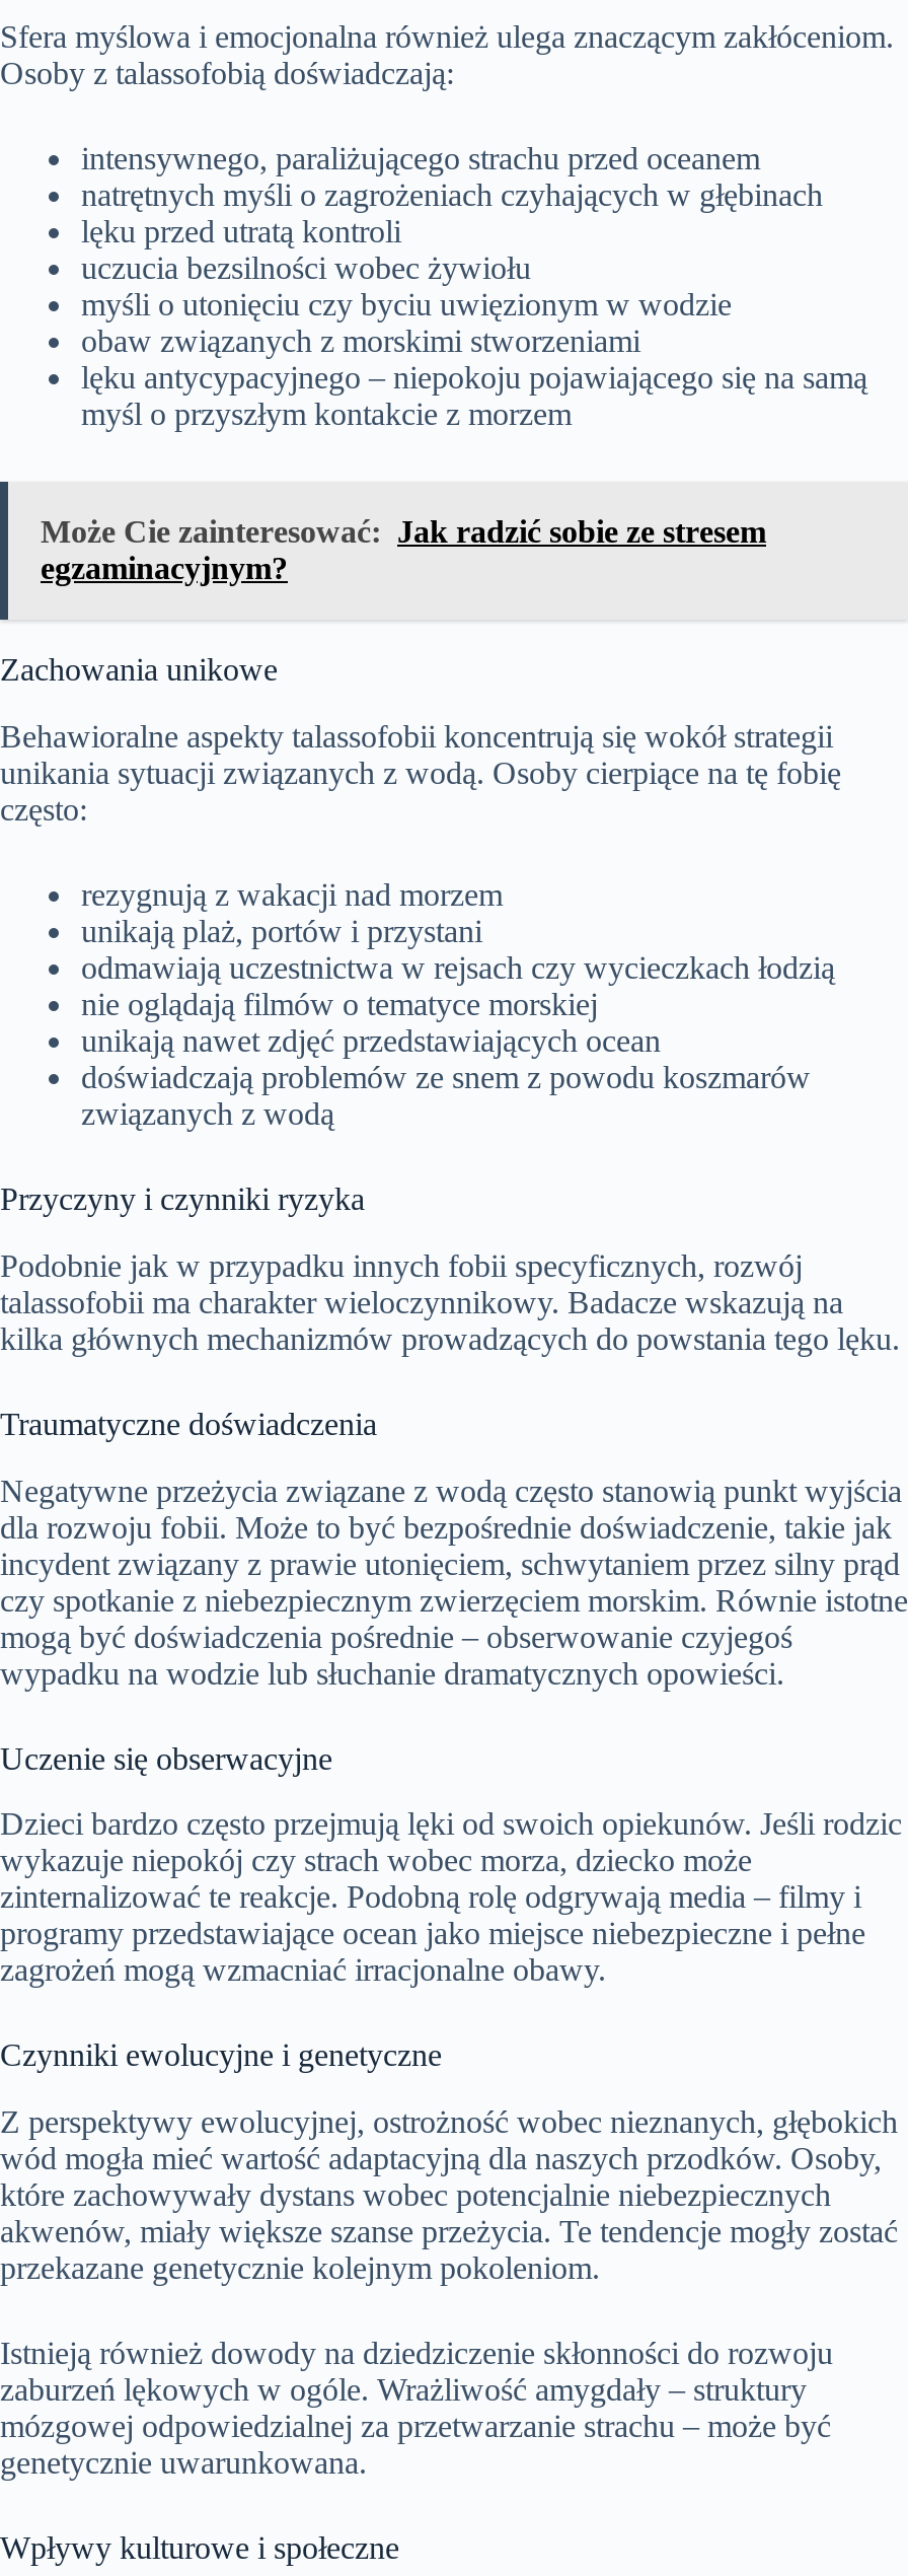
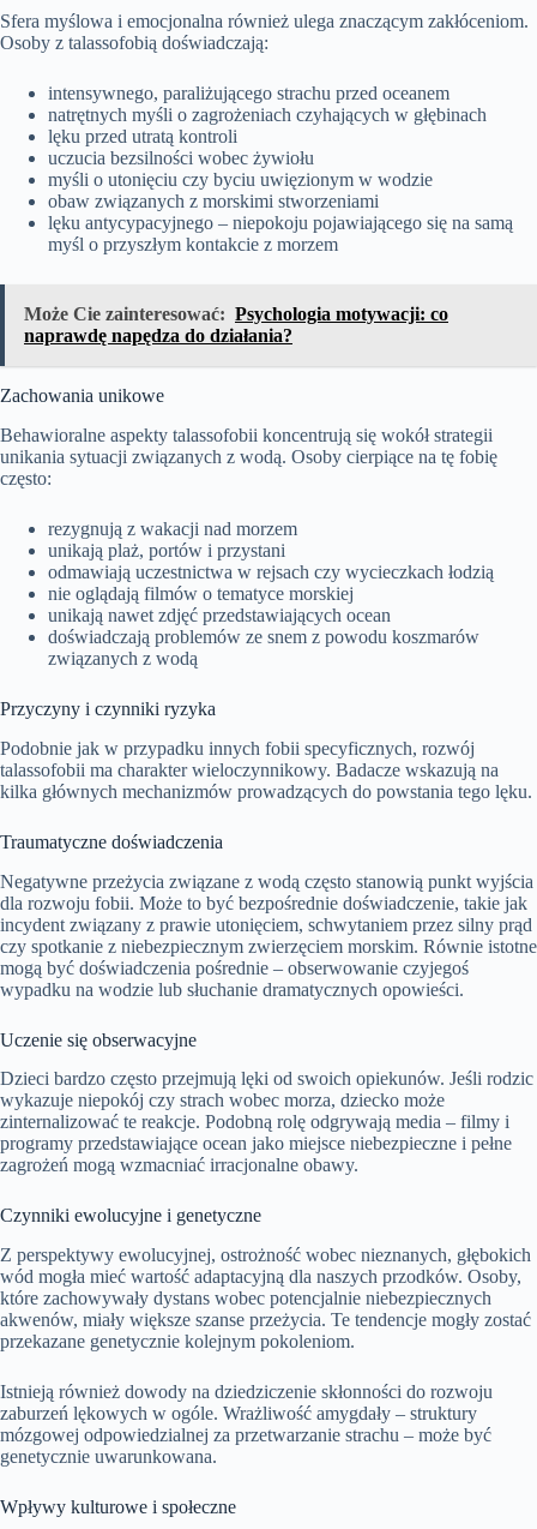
[41,515,766,586] Może Cie zainteresować: Jak radzić sobie ze stresem | egzaminacyjnym? -> [24,304,448,346] Może Cie zainteresować: Psychologia motywacji: co | naprawdę napędza do działania?

